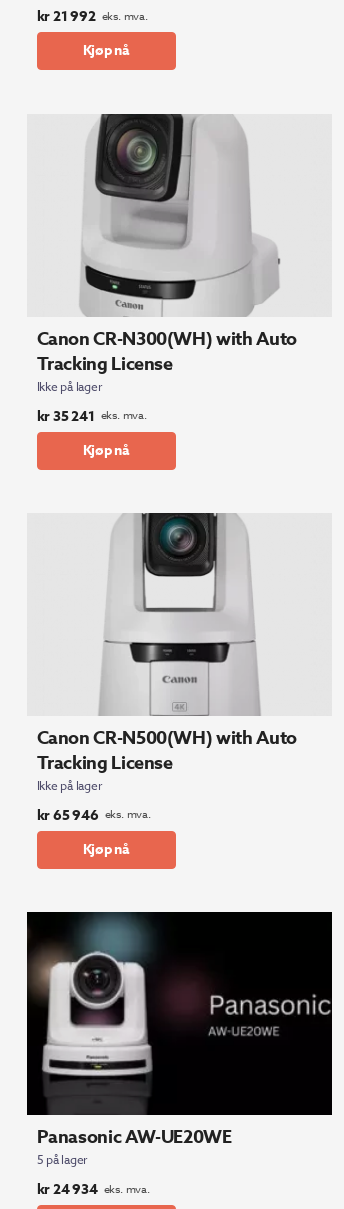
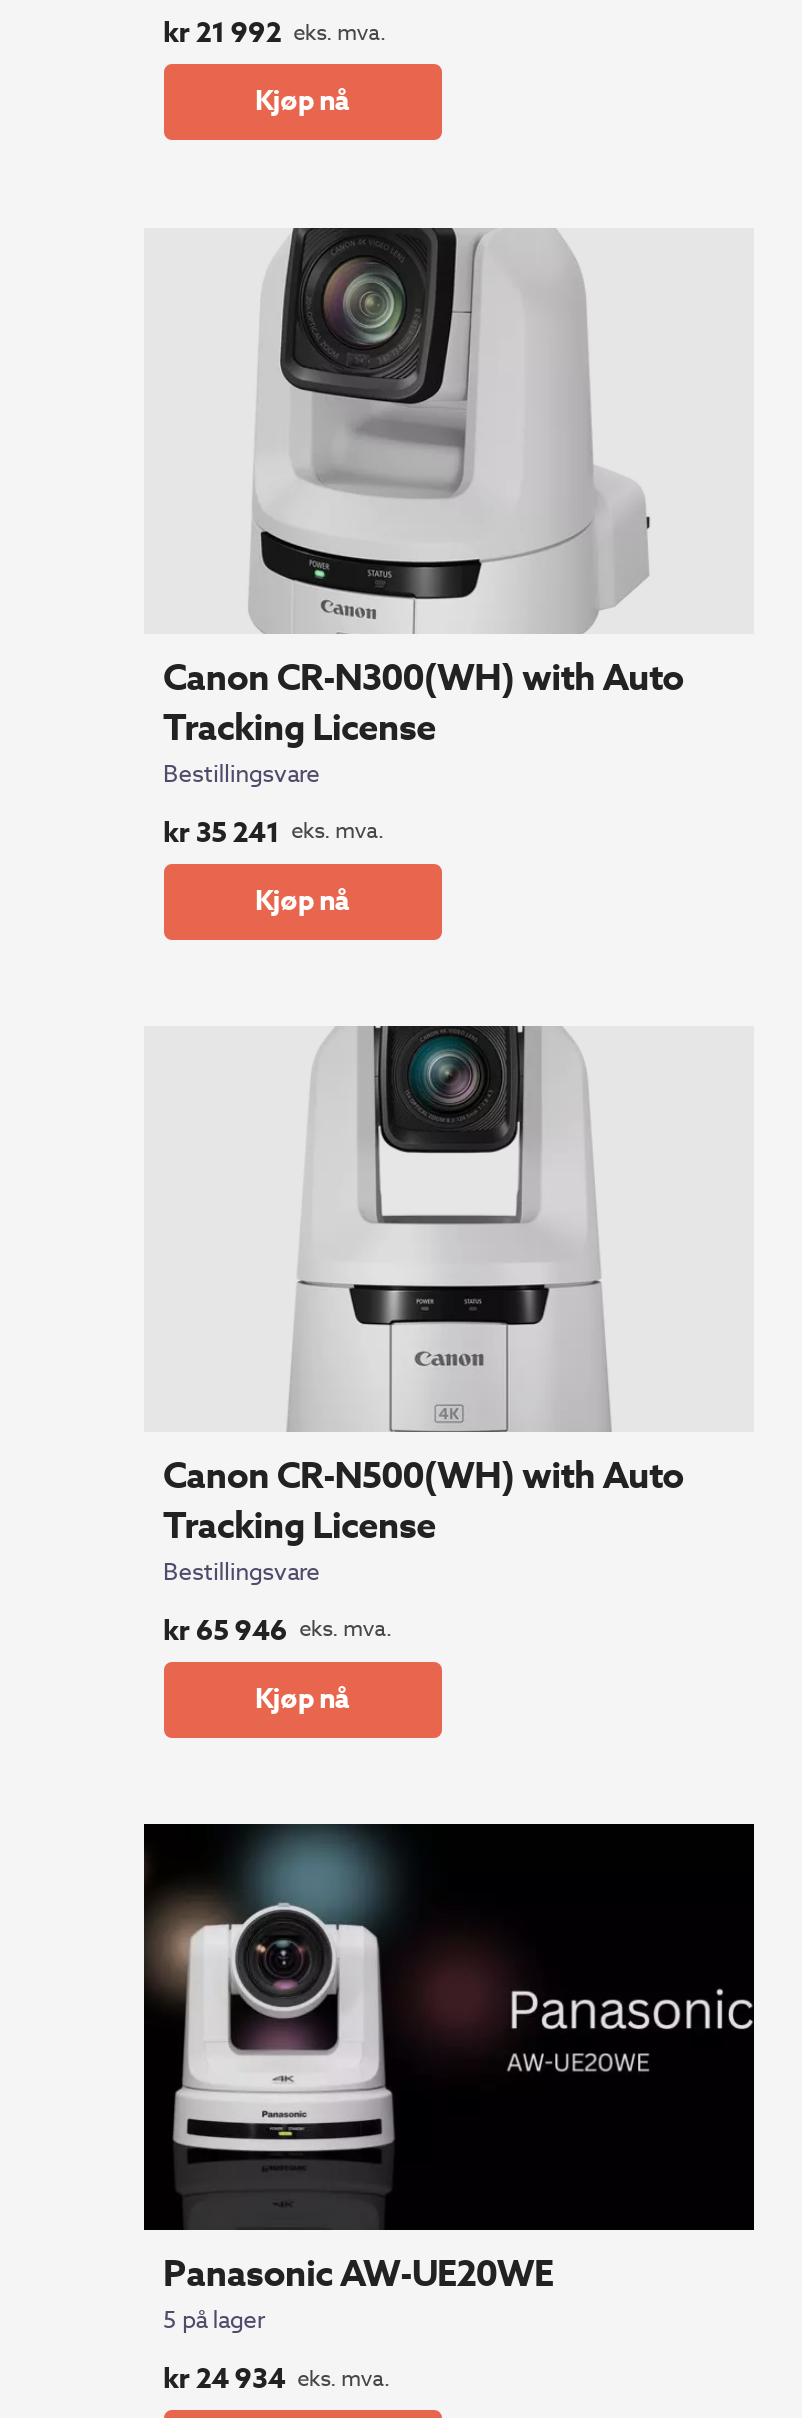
[36,378,101,395] Ikke på lager -> [163,755,320,789] Bestillingsvare
[36,777,101,794] Ikke på lager -> [163,1554,320,1588] Bestillingsvare

